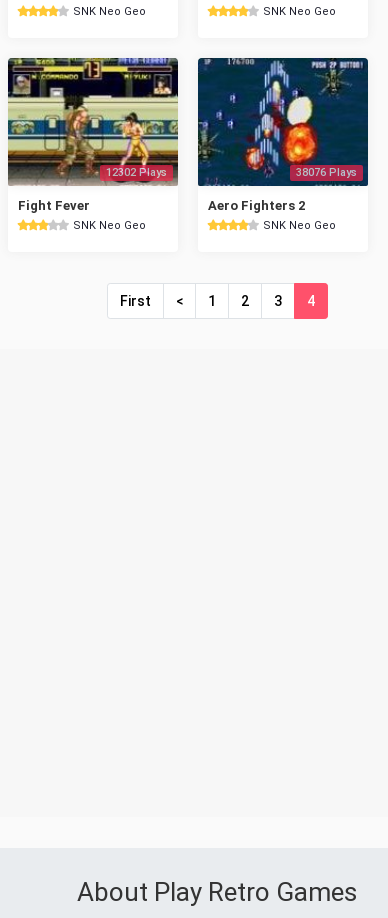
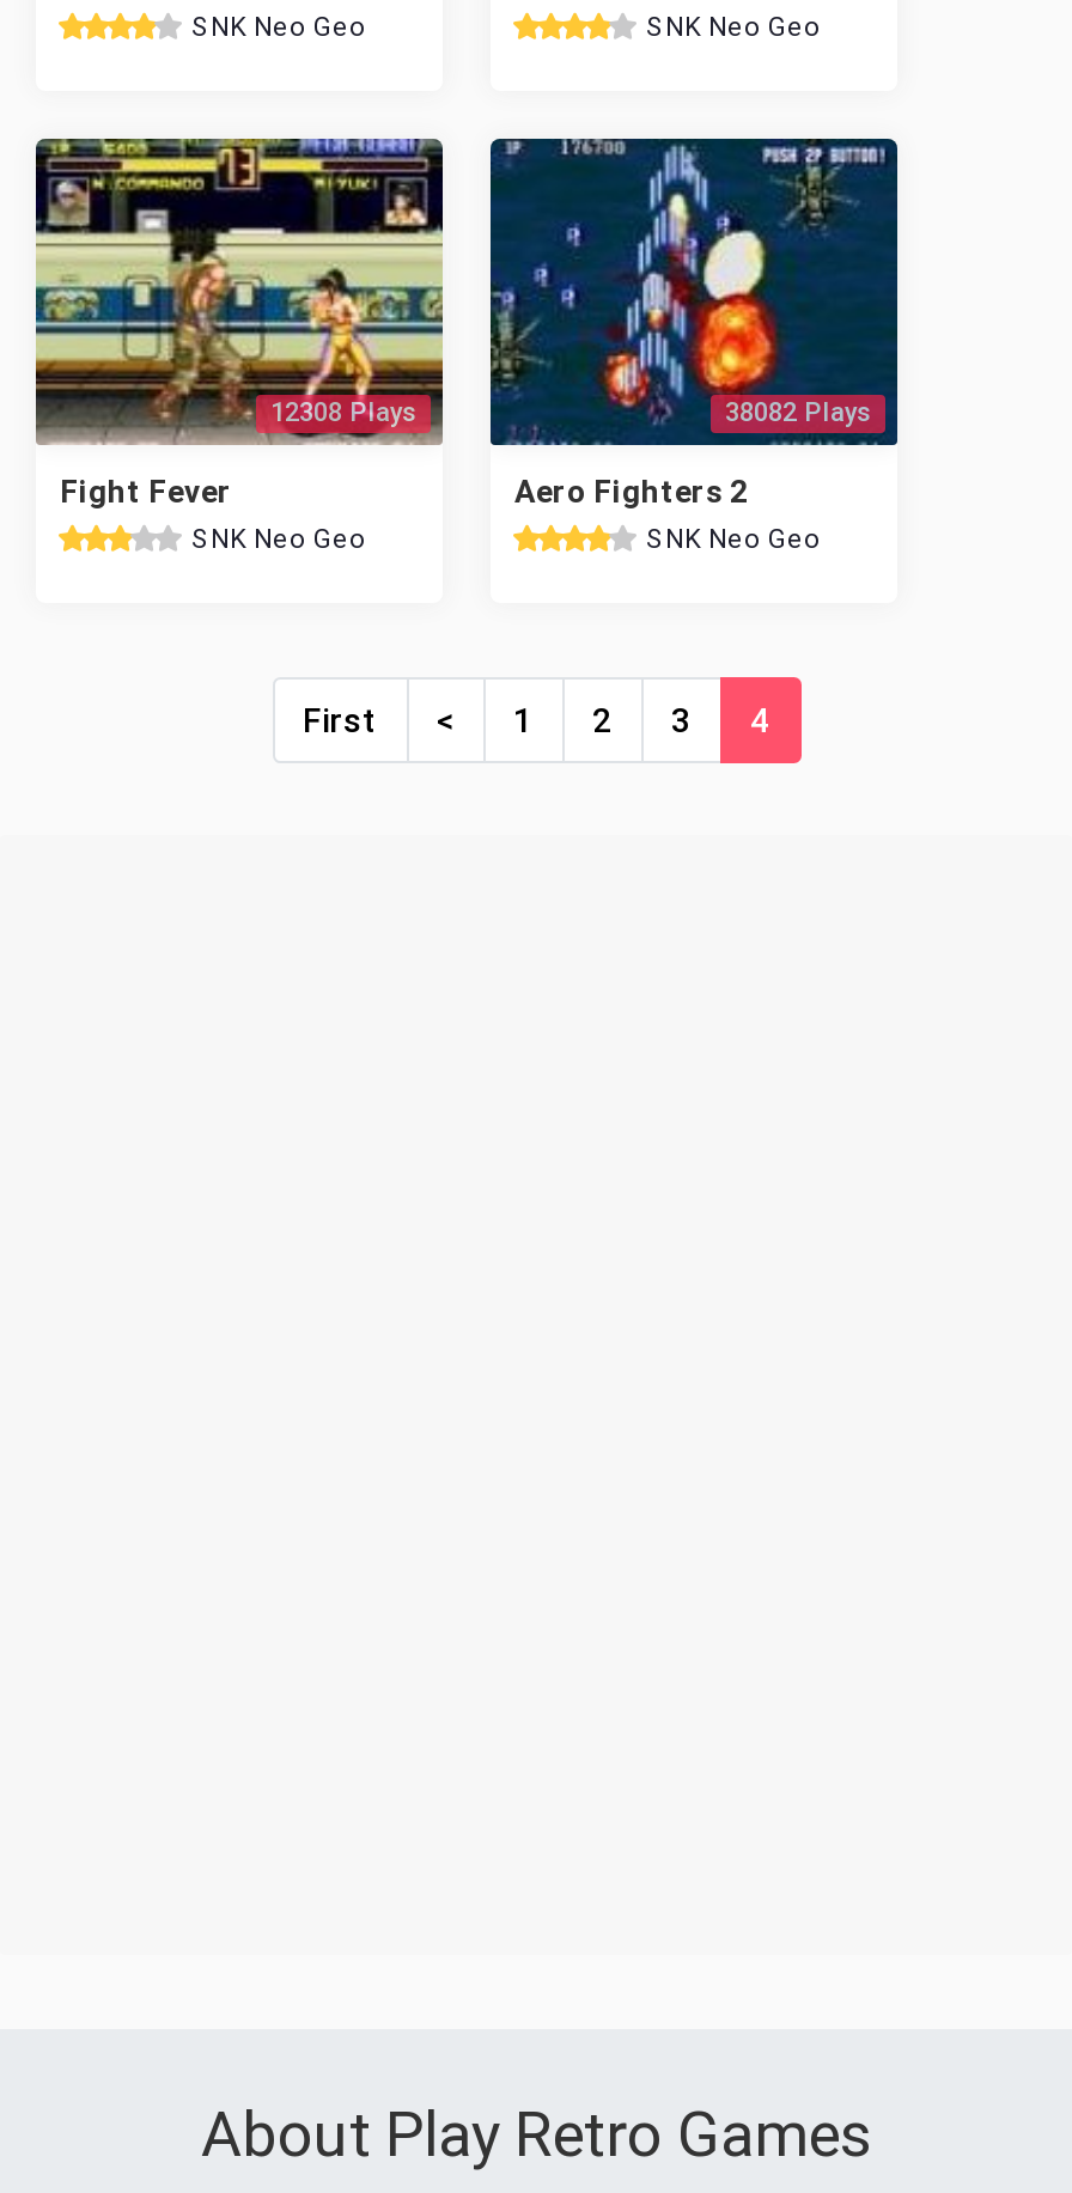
[106,165,167,178] 12302 Plays -> [270,396,416,427] 12308 Plays
[296,165,357,178] 38076 Plays -> [725,396,871,427] 38082 Plays

